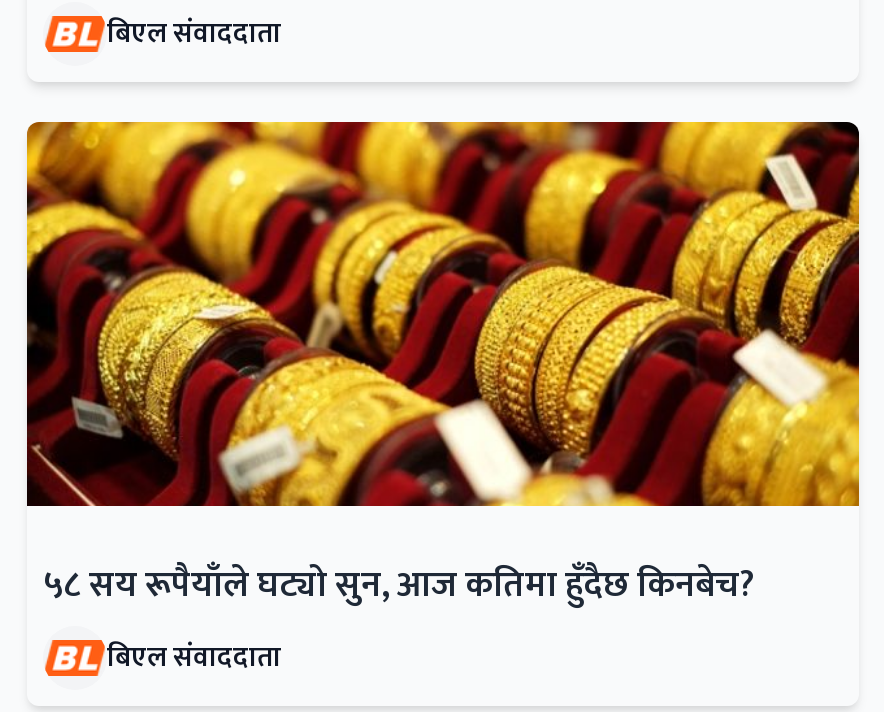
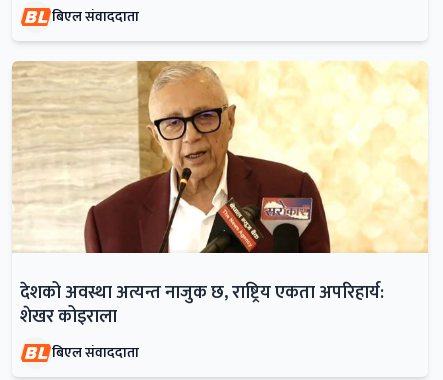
[25,120,861,616] [image] | ५८ सय रूपैयाँले घट्यो सुन, आज कतिमा हुँदैछ किनबेच? -> [12,60,428,332] [image] | देशको अवस्था अत्यन्त नाजुक छ, राष्ट्रिय एकता अपरिहार्य: | शेखर कोइराला

